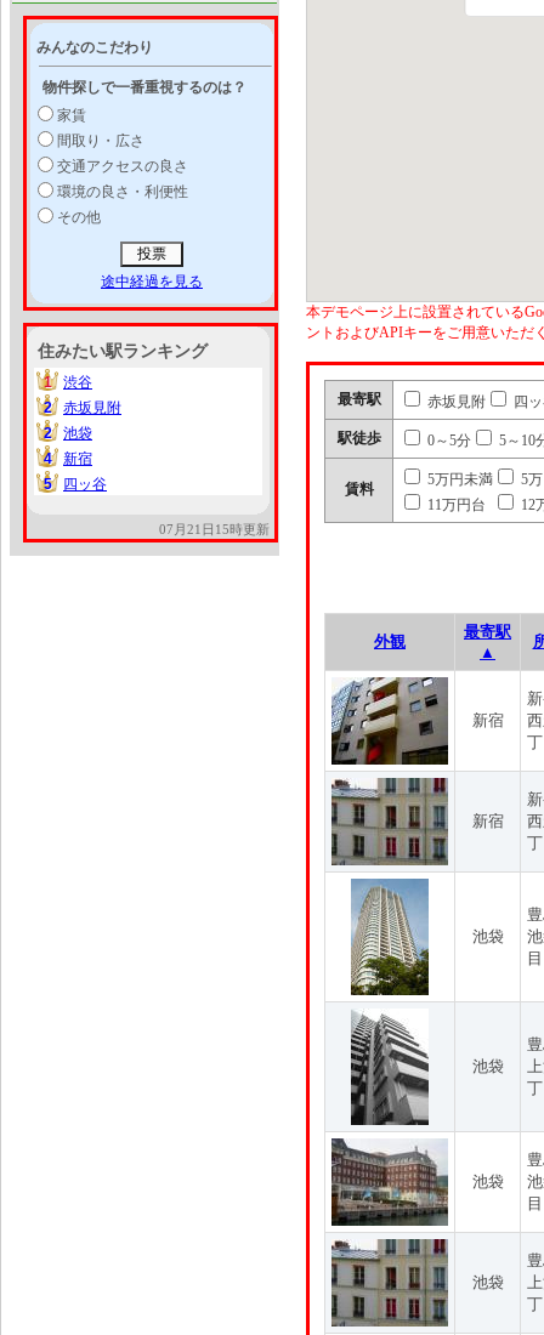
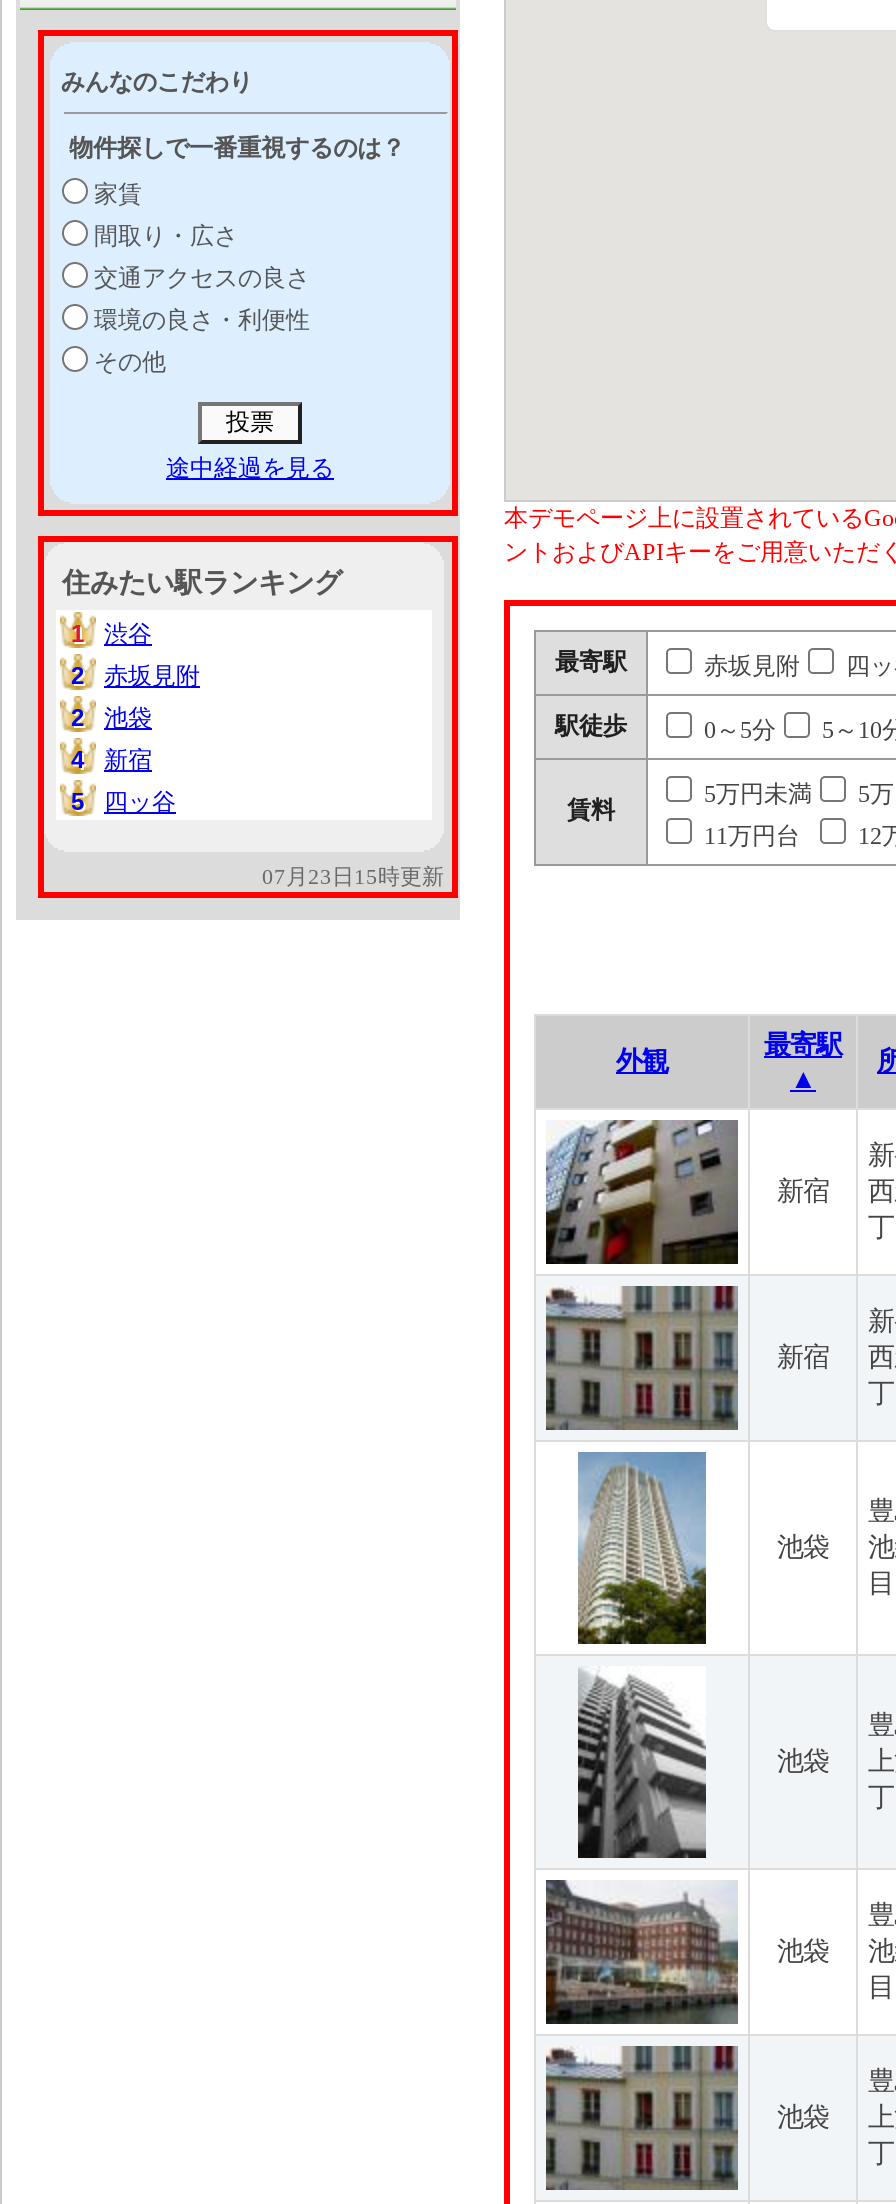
[159,522,270,536] 07月21日15時更新 -> [262,864,444,888] 07月23日15時更新

